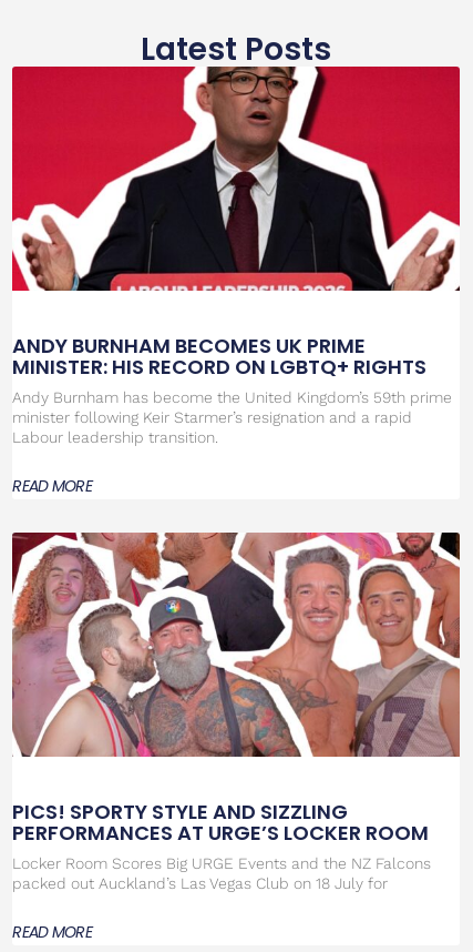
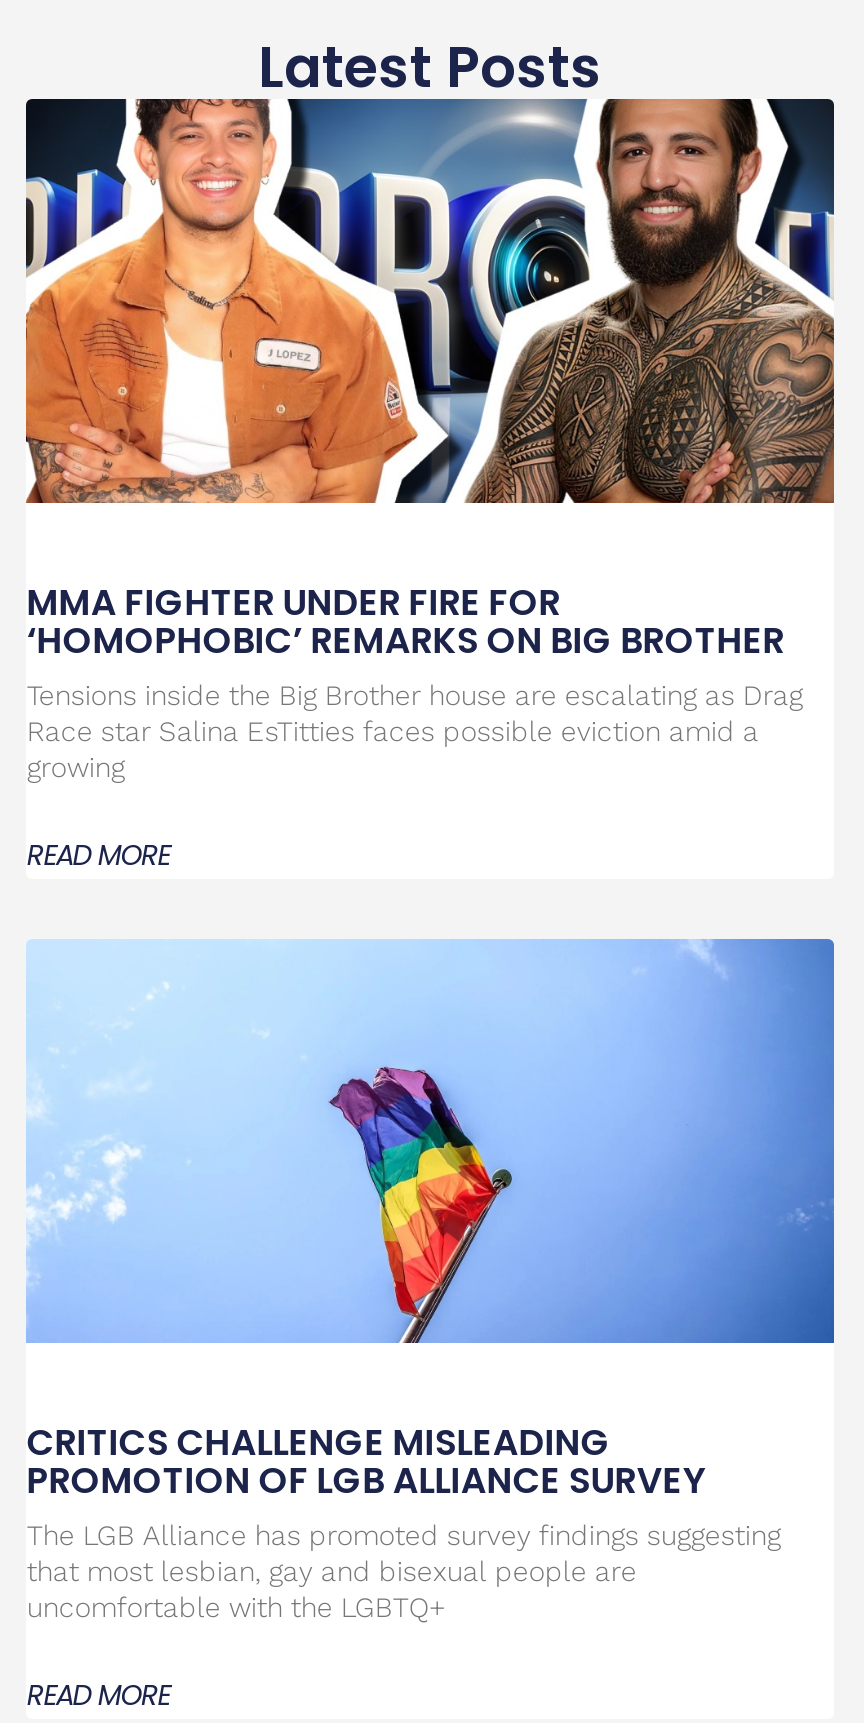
[11,65,461,446] [image] | ANDY BURNHAM BECOMES UK PRIME | MINISTER: HIS RECORD ON LGBTQ+ RIGHTS | Andy Burnham has become the United Kingdom’s 59th prime | minister following Keir Starmer’s resignation and a rapid | Labour leadership transition. -> [24,97,836,783] [image] | MMA FIGHTER UNDER FIRE FOR | ‘HOMOPHOBIC’ REMARKS ON BIG BROTHER | Tensions inside the Big Brother house are escalating as Drag | Race star Salina EsTitties faces possible eviction amid a | growing
[11,531,461,892] [image] | PICS! SPORTY STYLE AND SIZZLING | PERFORMANCES AT URGE’S LOCKER ROOM | Locker Room Scores Big URGE Events and the NZ Falcons | packed out Auckland’s Las Vegas Club on 18 July for -> [26,937,836,1622] [image] | CRITICS CHALLENGE MISLEADING | PROMOTION OF LGB ALLIANCE SURVEY | The LGB Alliance has promoted survey findings suggesting | that most lesbian, gay and bisexual people are | uncomfortable with the LGBTQ+

